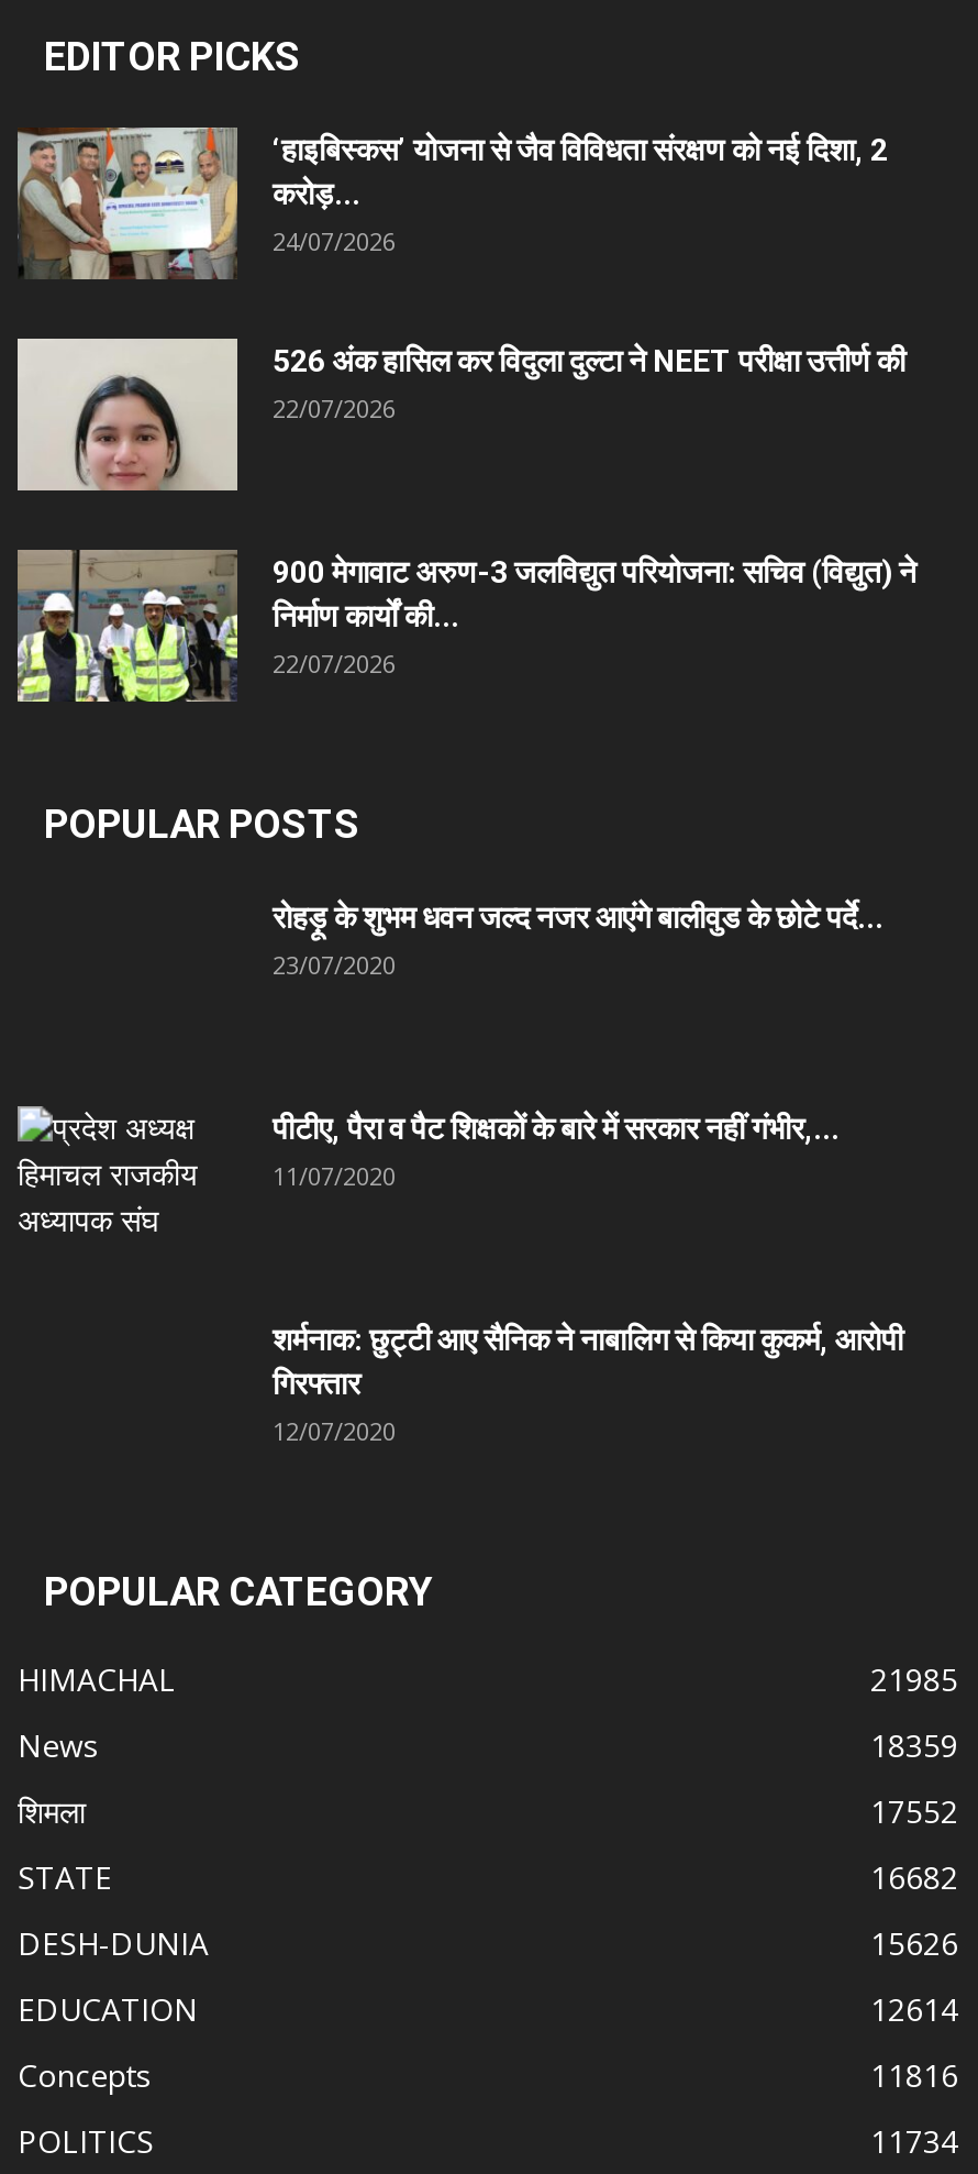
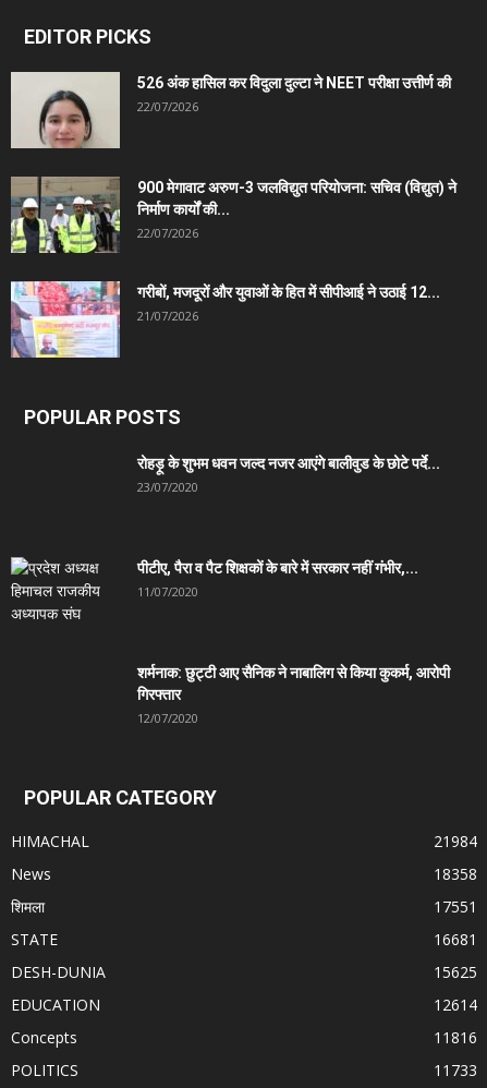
[18,125,888,282] [image] | ‘हाइबिस्कस’ योजना से जैव विविधता संरक्षण को नई दिशा, 2 | करोड़... | 24/07/2026 -> none
moved [33,343,916,679] -> [19,74,456,241]: [image] | 526 अंक हासिल कर विदुला दुल्टा ने NEET परीक्षा उत्तीर्ण की | 22/07/2026 | 900 मेगावाट अरुण-3 जलविद्युत परियोजना: सचिव (विद्युत) ने | निर्माण कार्यों की... | 22/07/2026
none -> [10,280,440,359] [image] | गरीबों, मजदूरों और युवाओं के हित में सीपीआई ने उठाई 12... | 21/07/2026
[870,1658,958,1700] 21985 -> [434,830,477,851] 21984
[870,1724,958,1766] 18359 -> [434,863,477,884] 18358
[870,1790,958,1832] 17552 -> [434,896,477,917] 17551
[870,1856,958,1898] 16682 -> [434,929,477,949] 16681
[870,1922,958,1964] 15626 -> [434,961,477,982] 15625
[870,2120,958,2161] 11734 -> [434,1059,477,1080] 11733

